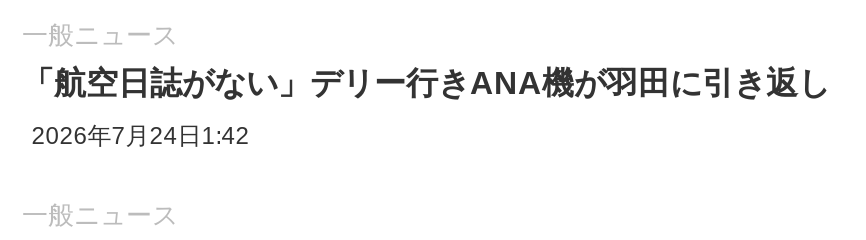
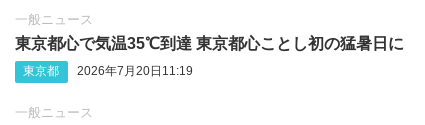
[22,67,830,101] 「航空日誌がない」デリー行きANA機が羽田に引き返し -> [15,35,404,52] 東京都心で気温35℃到達 東京都心ことし初の猛暑日に
[32,122,250,150] 2026年7月24日1:42 -> [23,64,193,78] 東京都 | 2026年7月20日11:19

